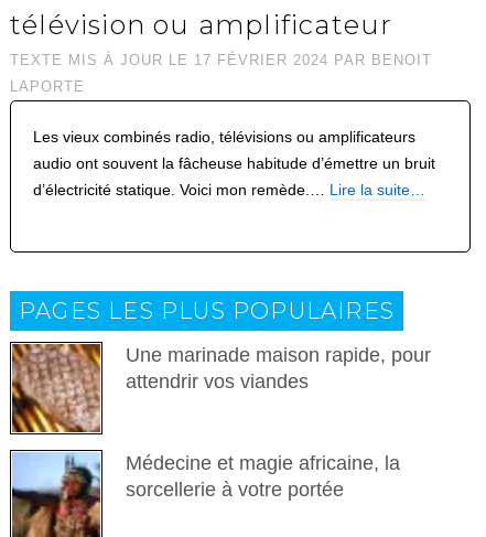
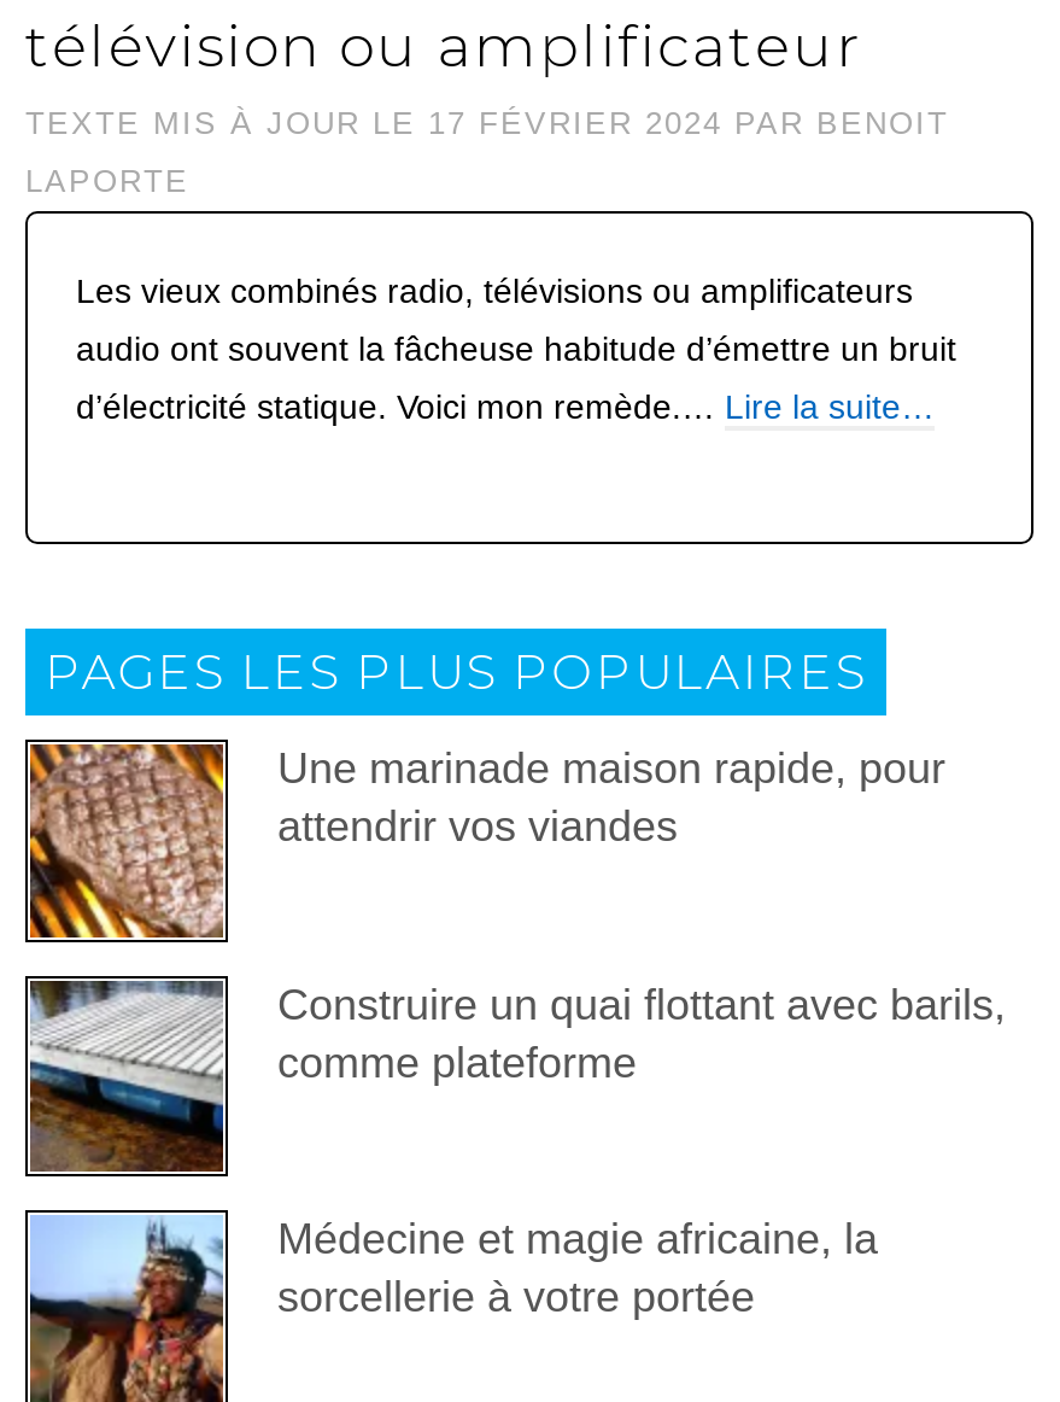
none -> [30,979,1006,1174] [image] | Construire un quai flottant avec barils, | comme plateforme

